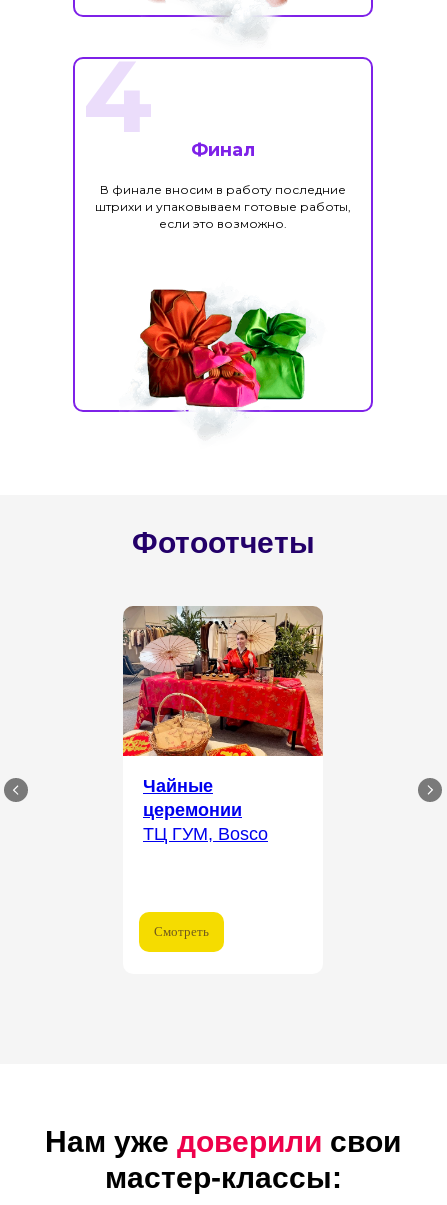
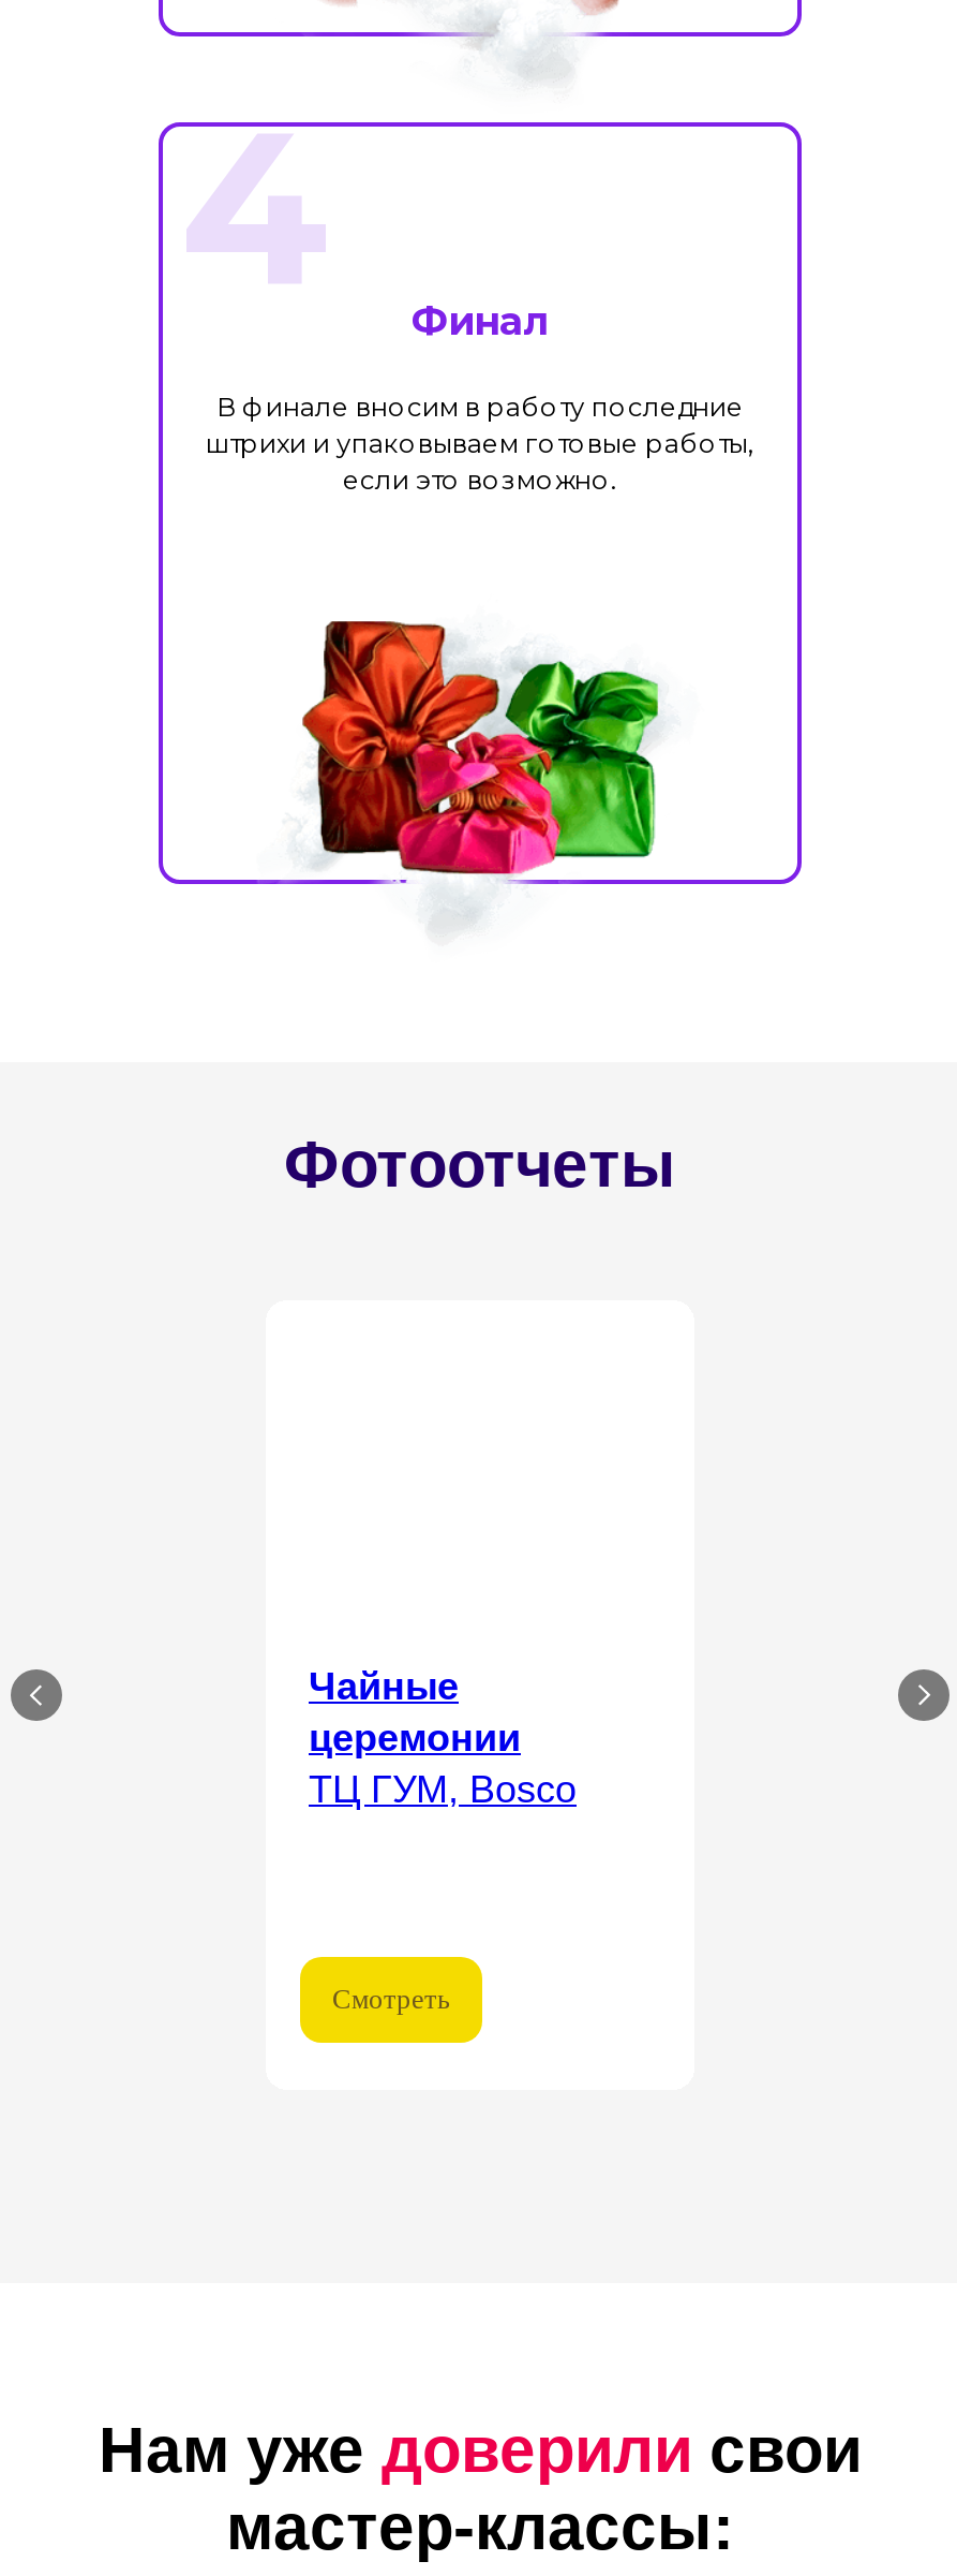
[122,605,324,757] [image] -> none

